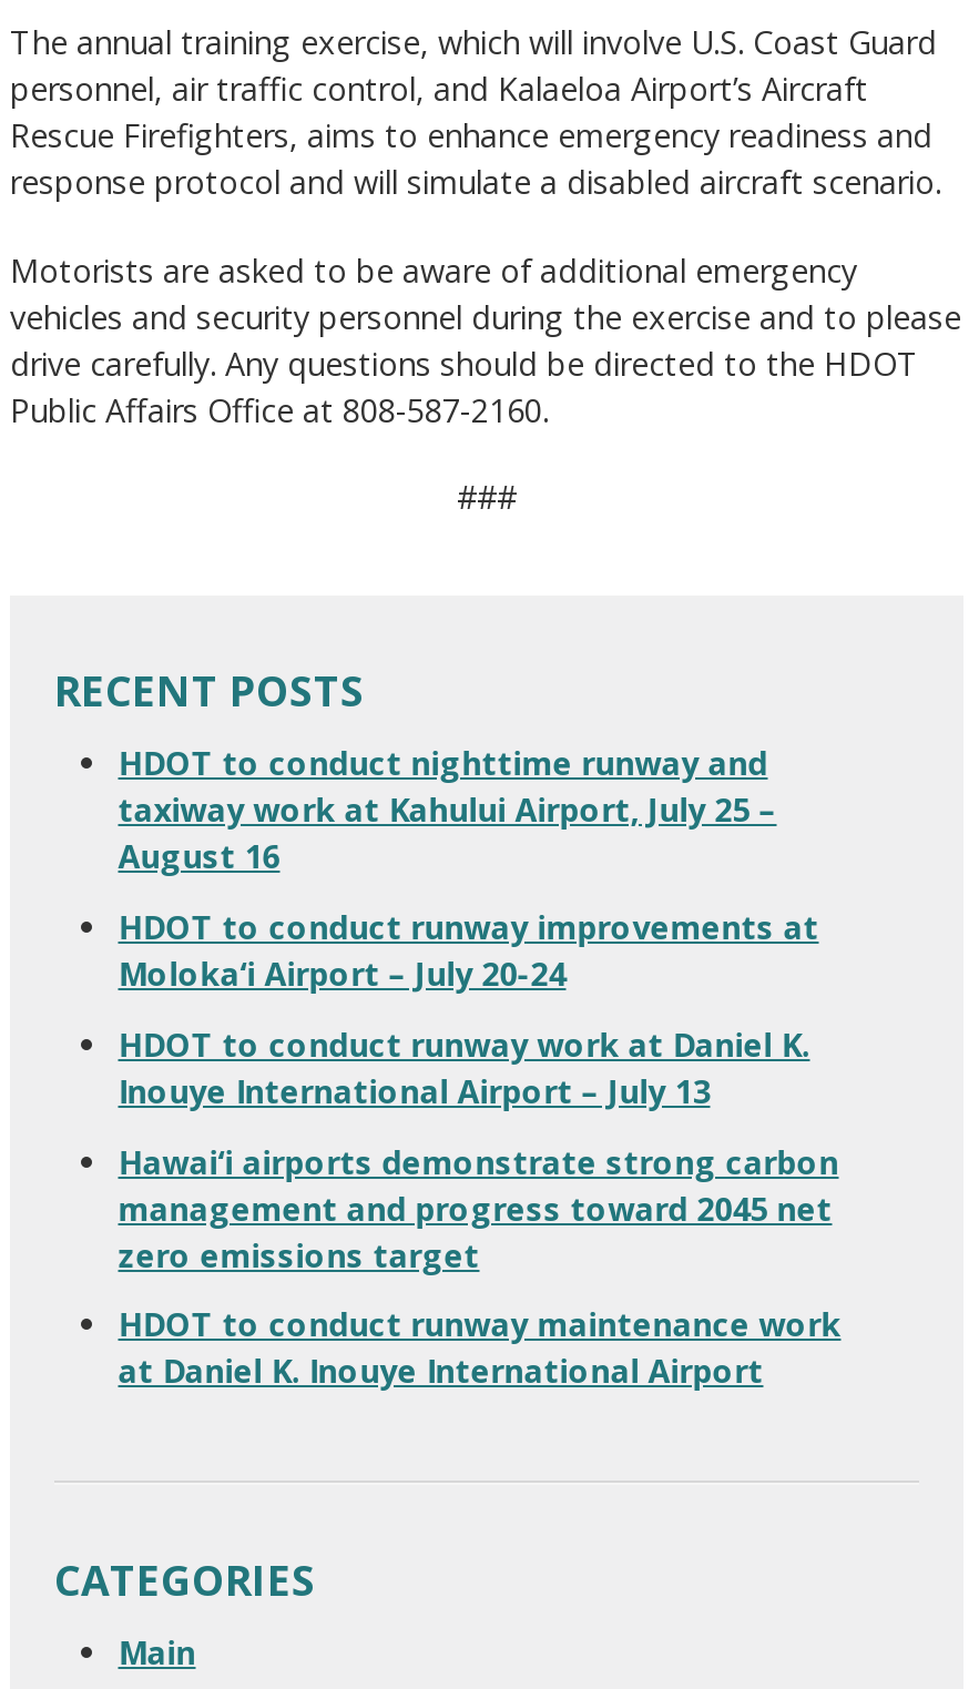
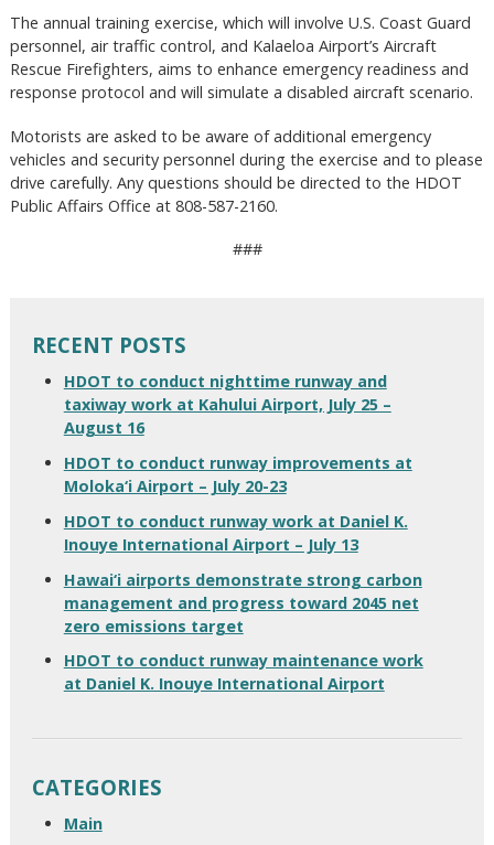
[118,953,566,995] Moloka‘i Airport – July 20-24 -> [64,475,286,496] Moloka‘i Airport – July 20-23

